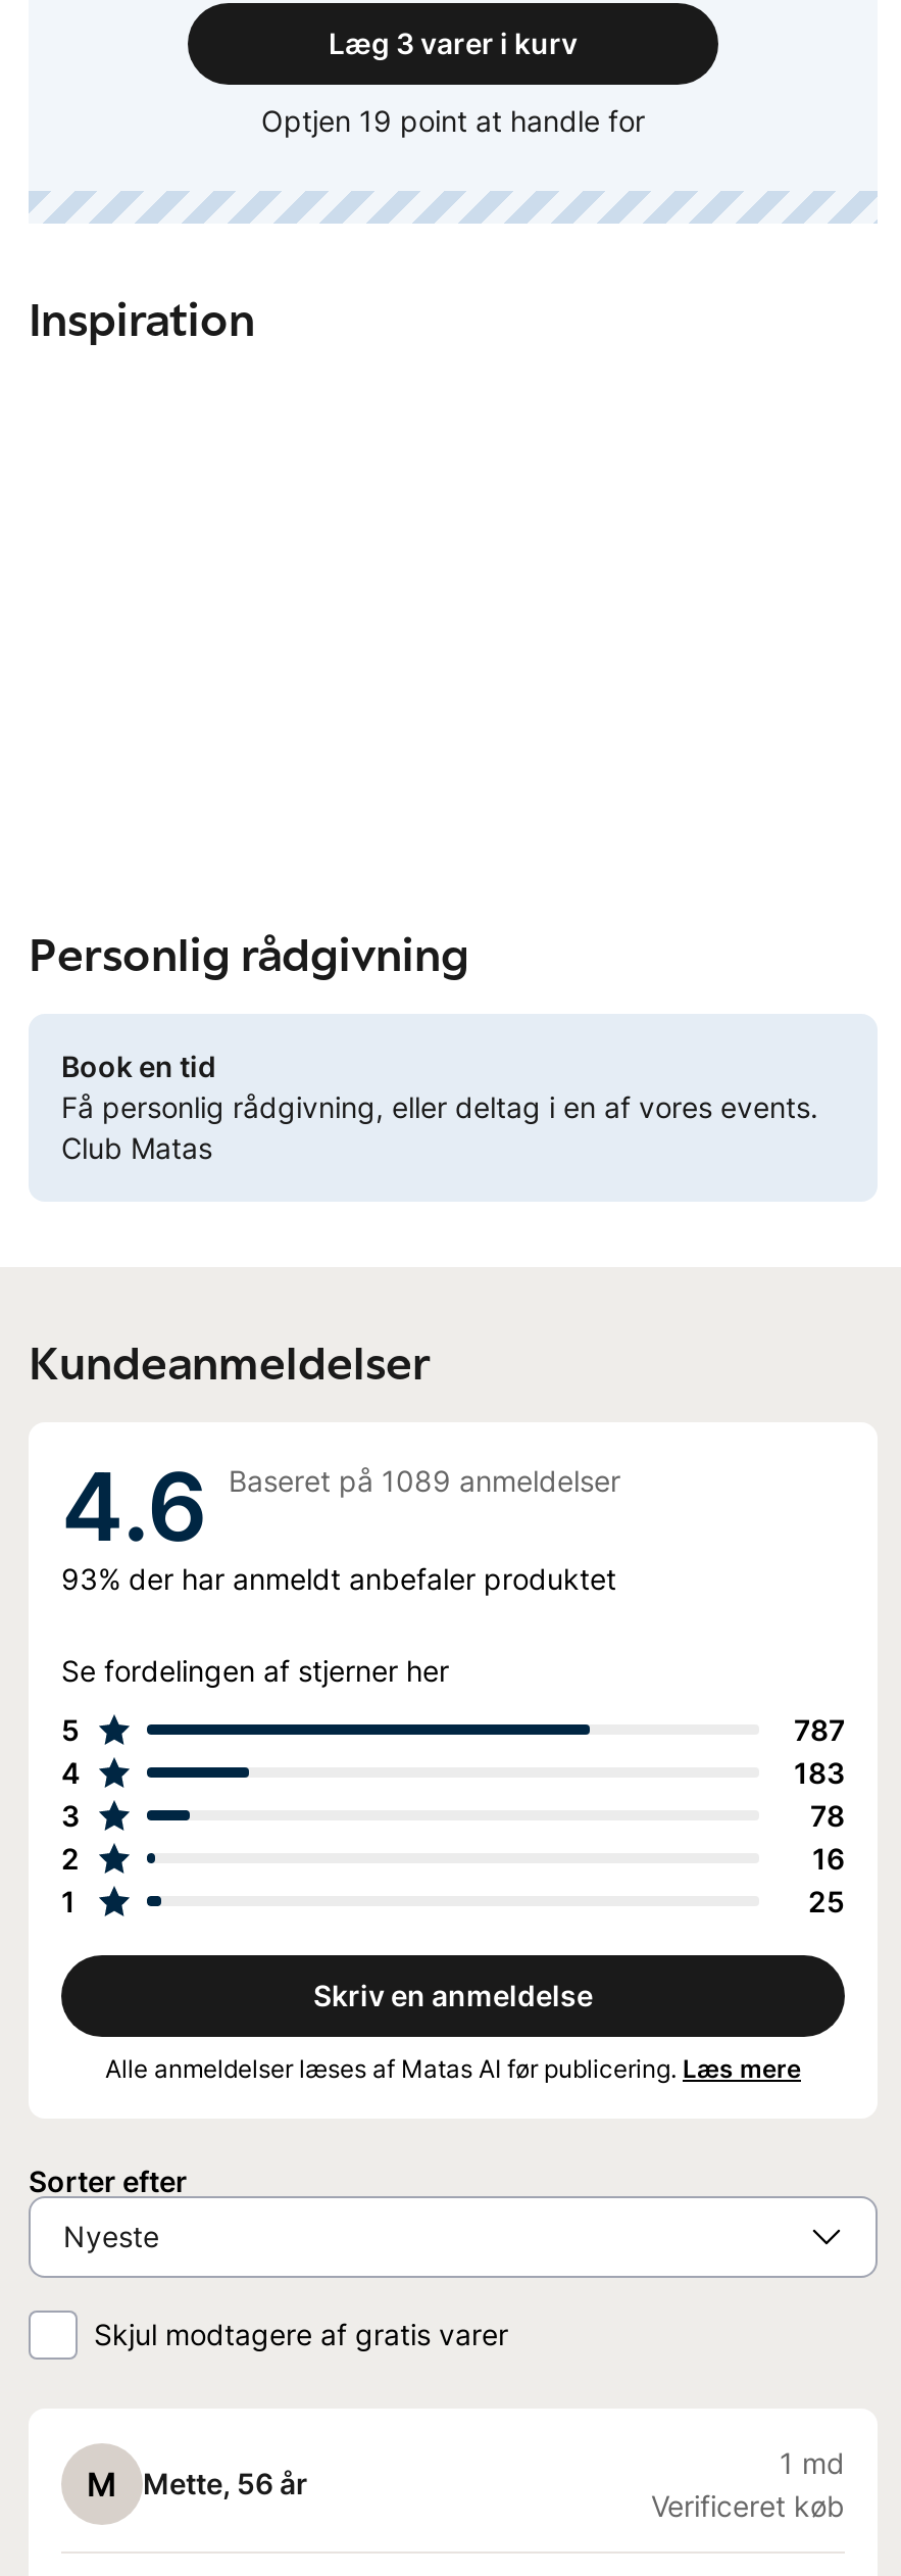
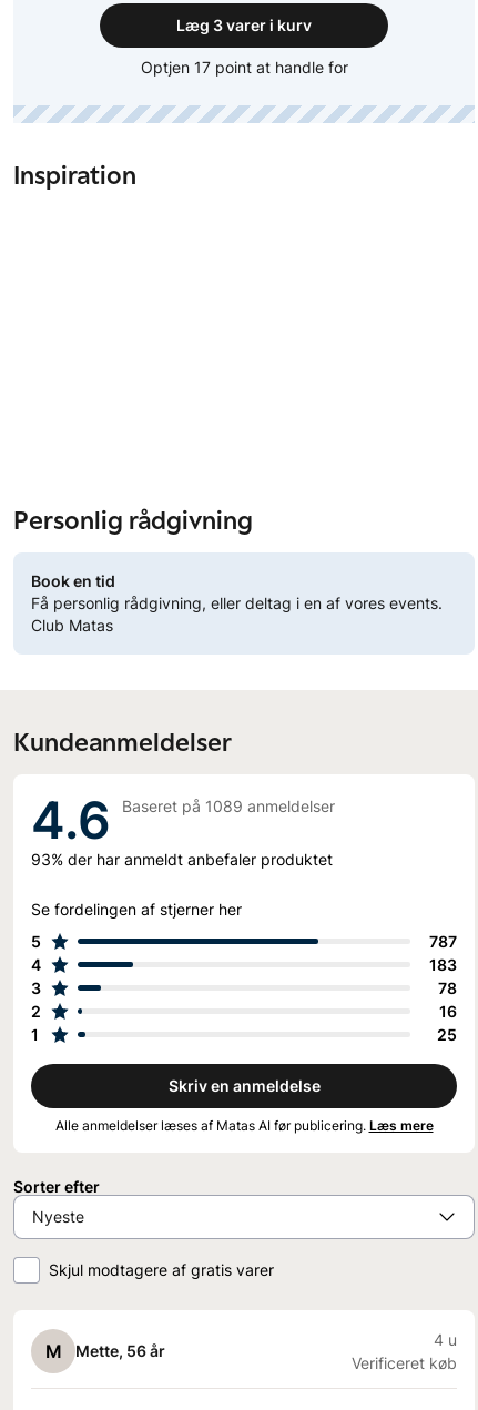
[261,102,645,137] Optjen 19 point at handle for -> [140,57,348,76] Optjen 17 point at handle for
[780,2444,845,2479] 1 md -> [434,1330,457,1348] 4 u

